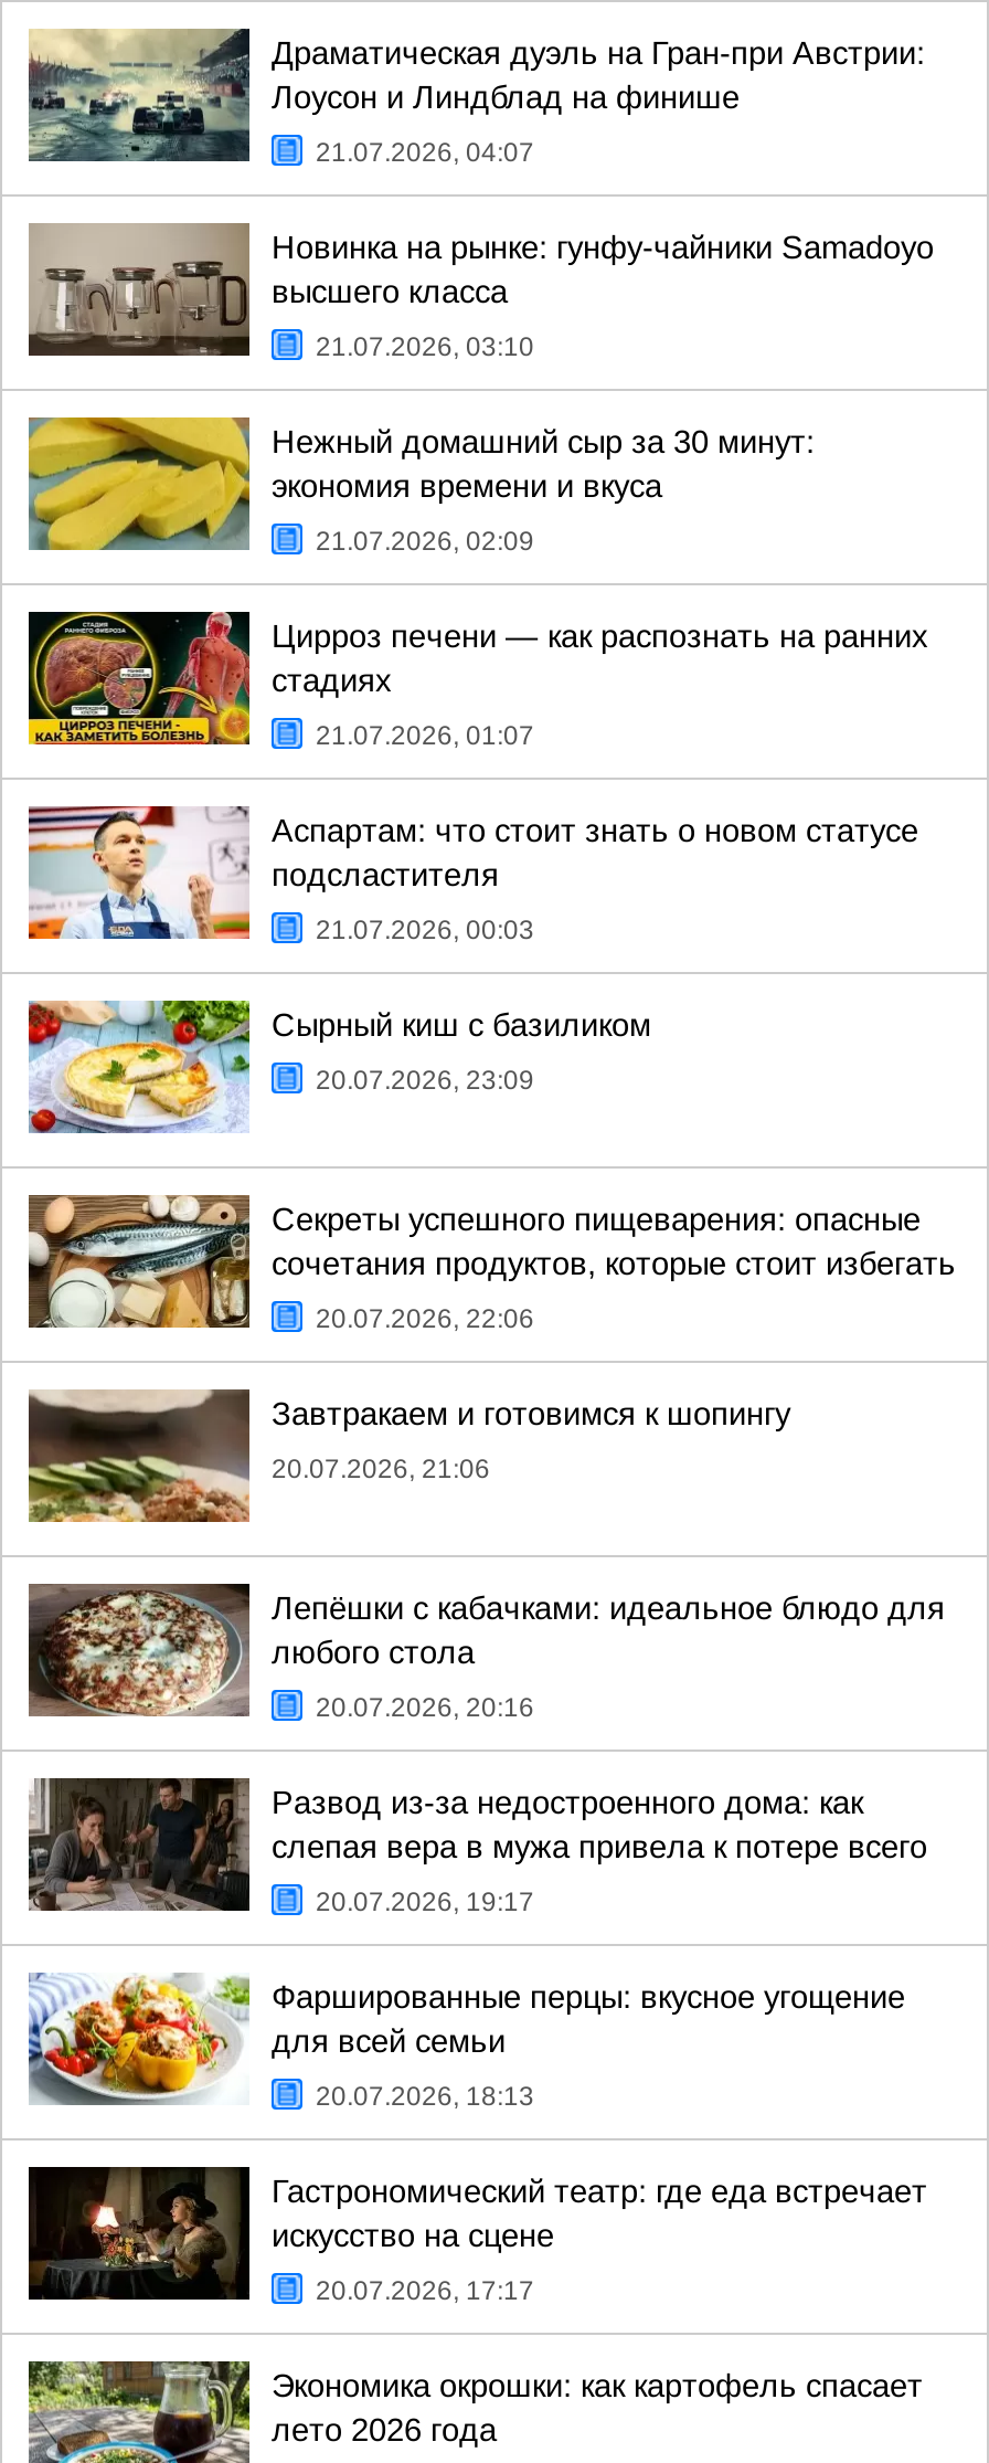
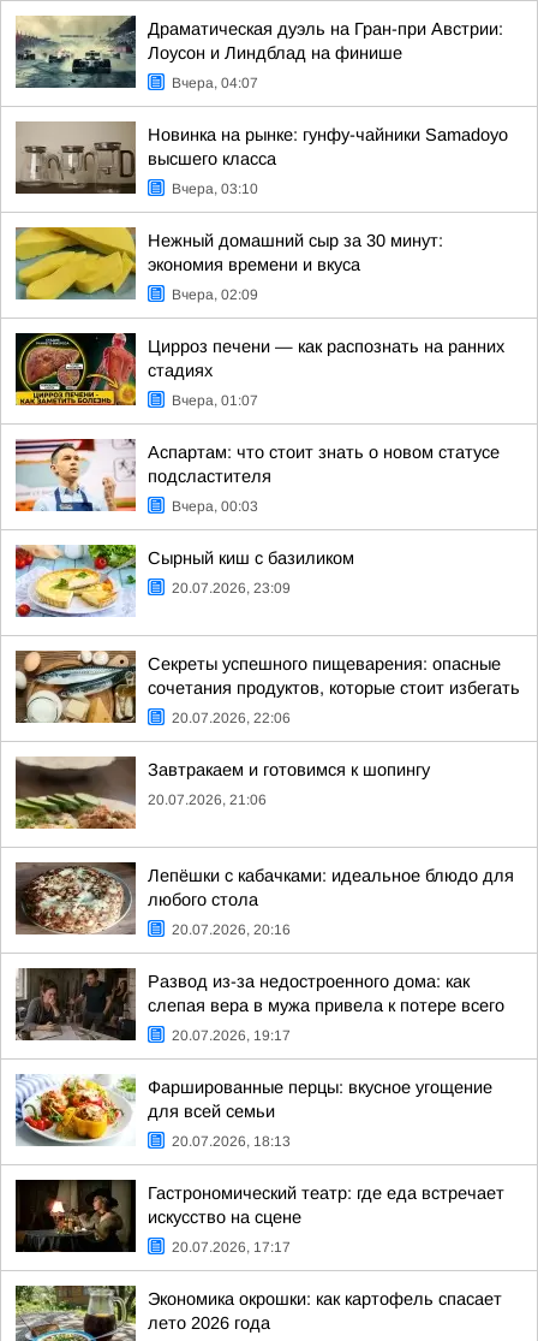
[316,137,534,168] 21.07.2026, 04:07 -> [172,75,258,91] Вчера, 04:07
[316,331,534,362] 21.07.2026, 03:10 -> [172,180,258,197] Вчера, 03:10
[316,526,534,557] 21.07.2026, 02:09 -> [172,286,258,303] Вчера, 02:09
[316,720,534,751] 21.07.2026, 01:07 -> [172,392,258,409] Вчера, 01:07
[316,915,534,945] 21.07.2026, 00:03 -> [172,498,258,515] Вчера, 00:03

